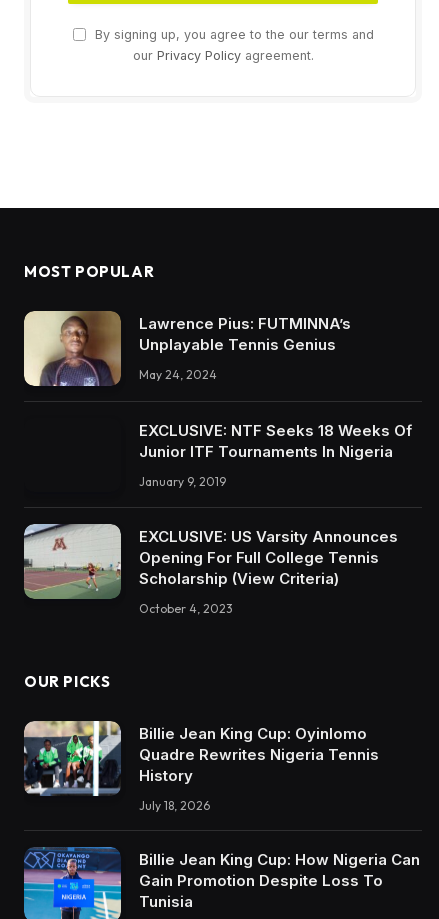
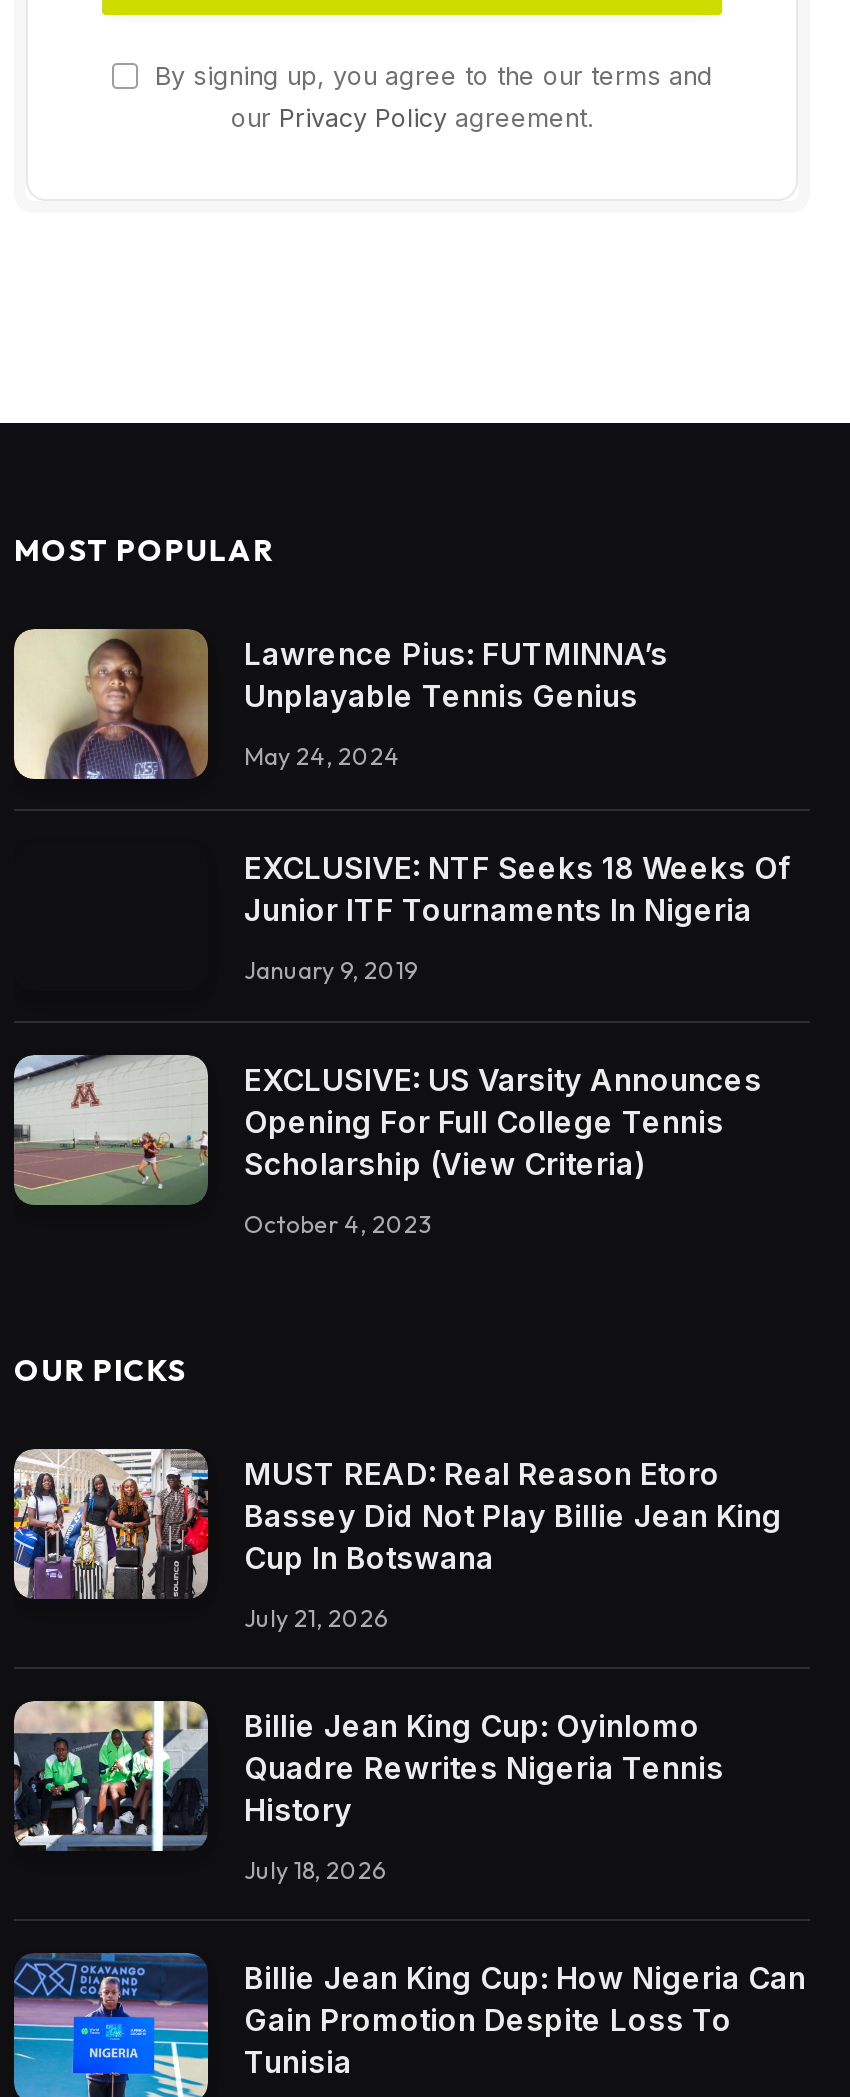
none -> [12,1449,782,1633] [image] | MUST READ: Real Reason Etoro | Bassey Did Not Play Billie Jean King | Cup In Botswana | July 21, 2026

